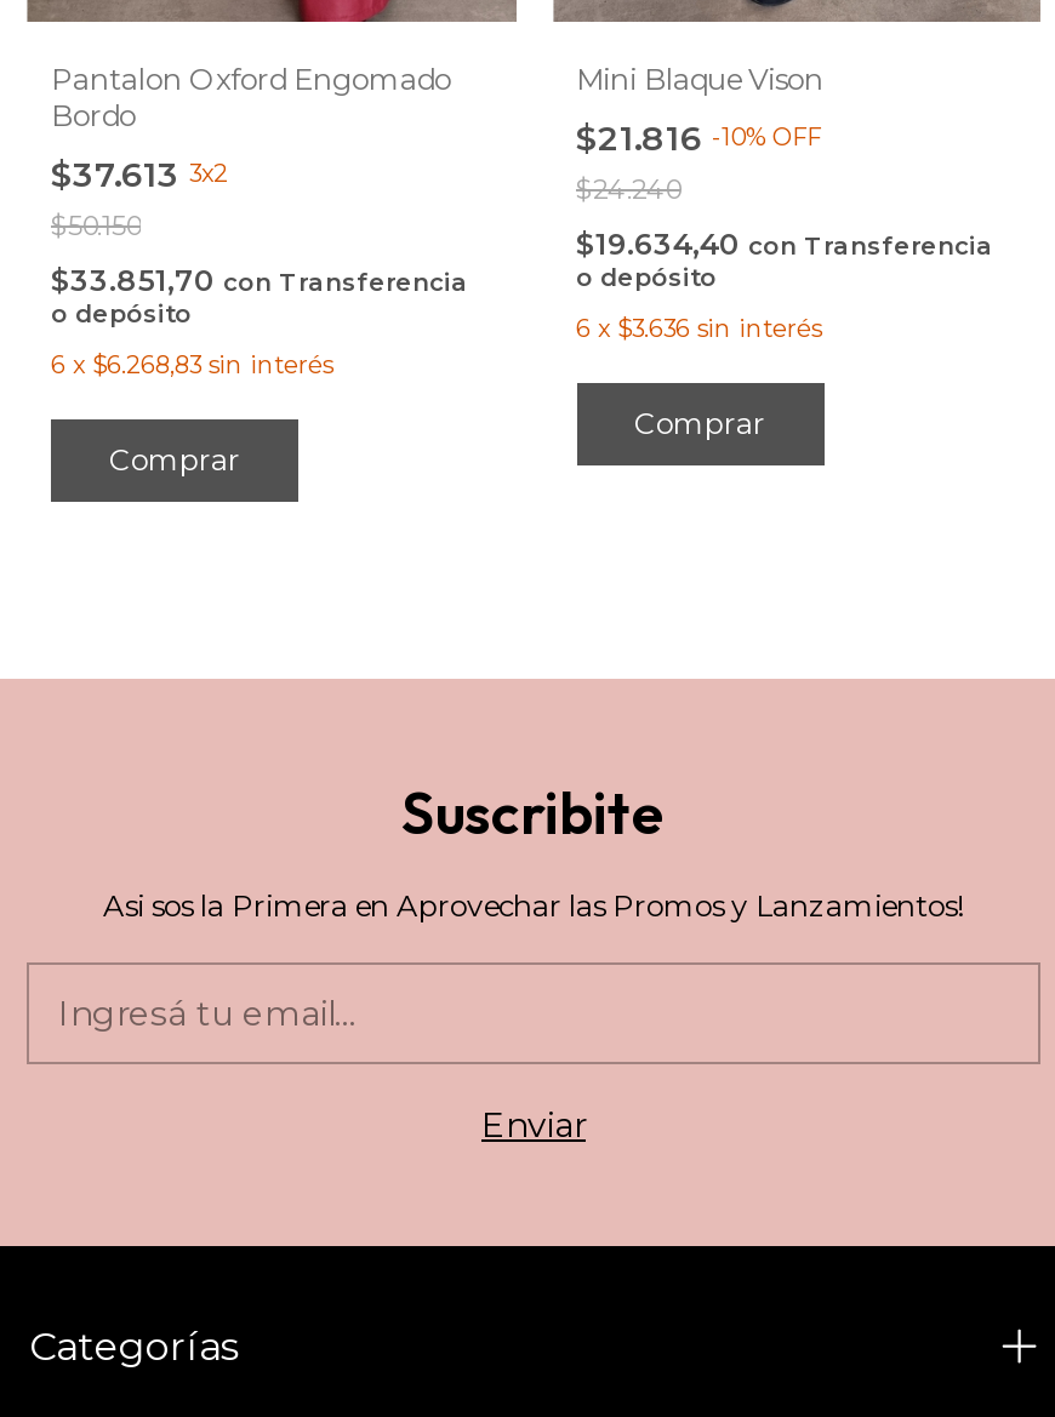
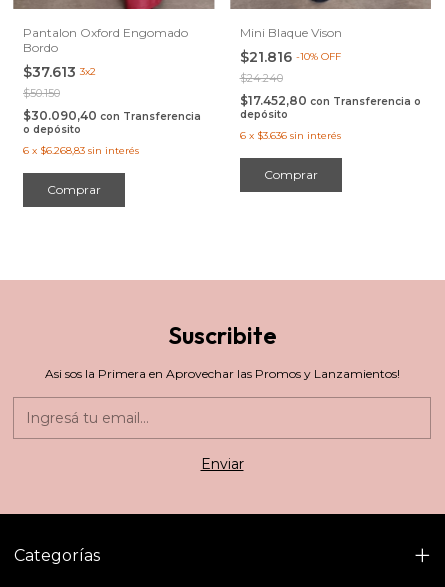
[576,226,993,294] $19.634,40 con Transferencia | o depósito -> [239,93,420,121] $17.452,80 con Transferencia o | depósito
[51,262,468,299] $33.851,70 con Transferencia -> [23,108,201,123] $30.090,40 con Transferencia

